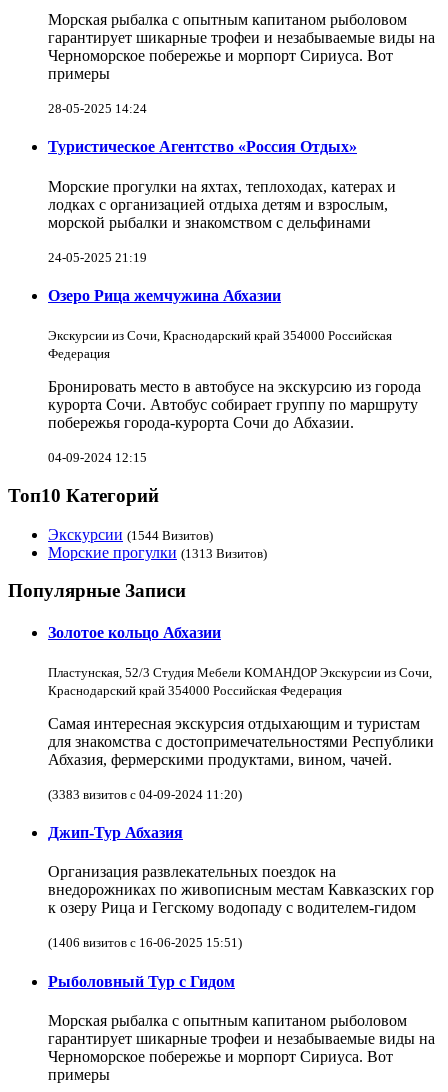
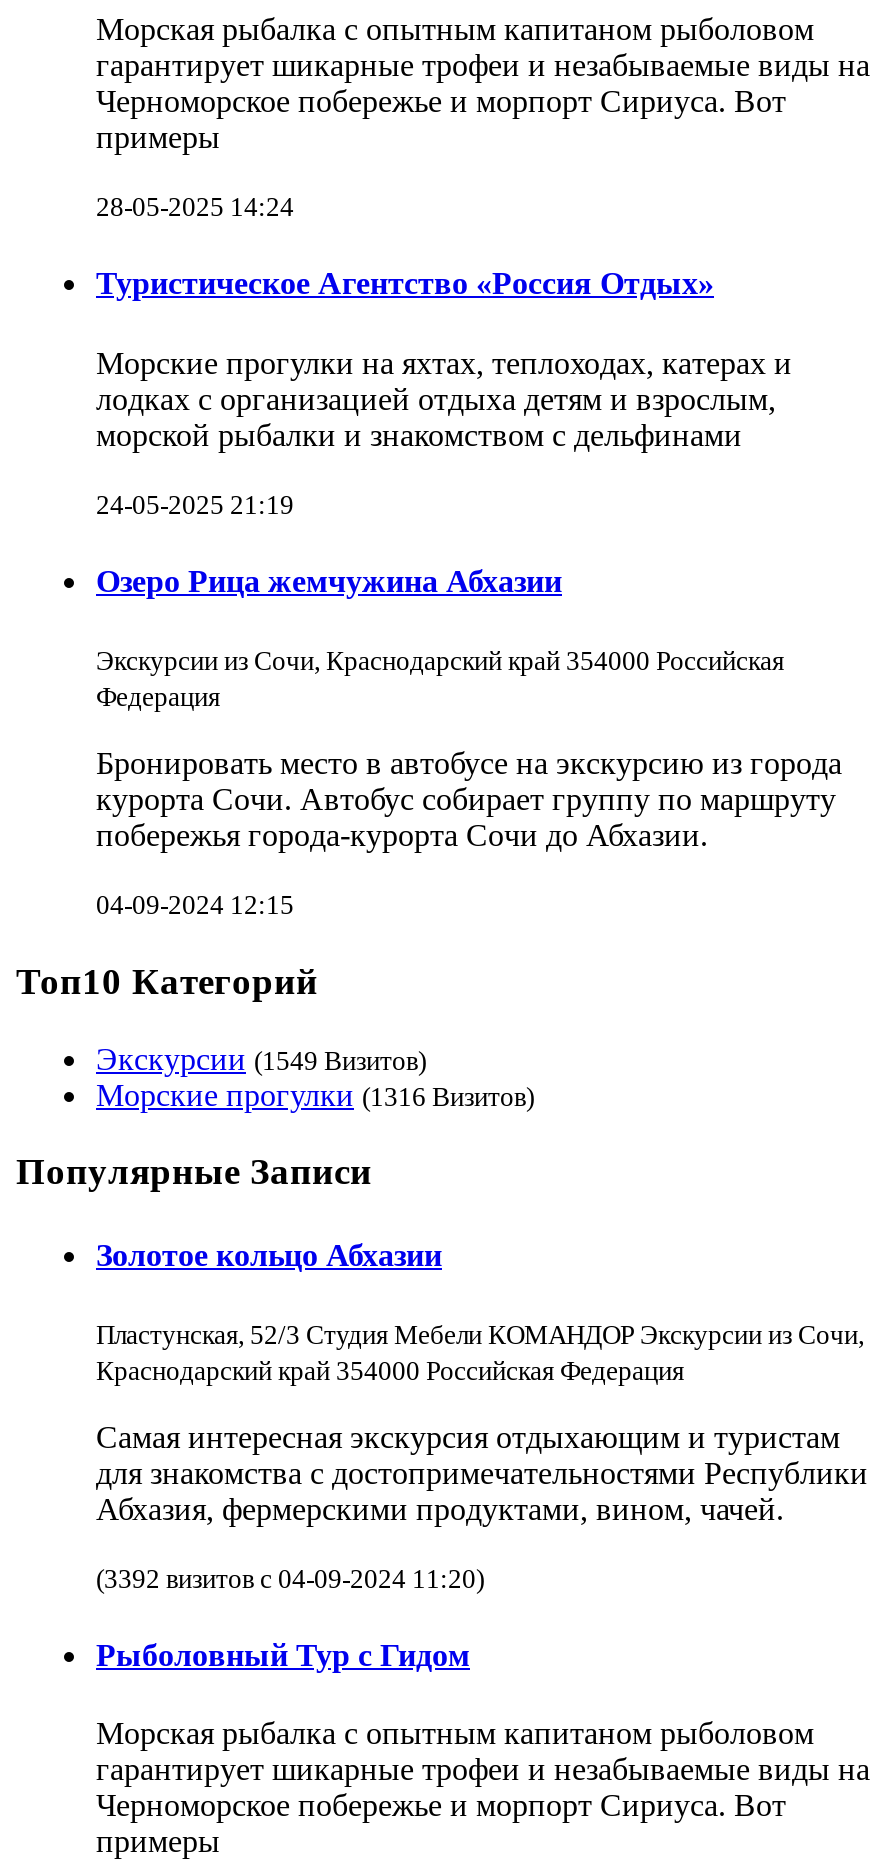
[48,525,213,542] Экскурсии (1544 Визитов) -> [96,1041,426,1075] Экскурсии (1549 Визитов)
[48,543,267,560] Морские прогулки (1313 Визитов) -> [96,1077,534,1111] Морские прогулки (1316 Визитов)
[48,787,434,950] (3383 визитов с 04-09-2024 11:20) | Джип-Тур Абхазия | Организация развлекательных поездок на | внедорожниках по живописным местам Кавказских гор | к озеру Рица и Гегскому водопаду с водителем-гидом | (1406 визитов с 16-06-2025 15:51) -> [96,1564,484,1594] (3392 визитов с 04-09-2024 11:20)

